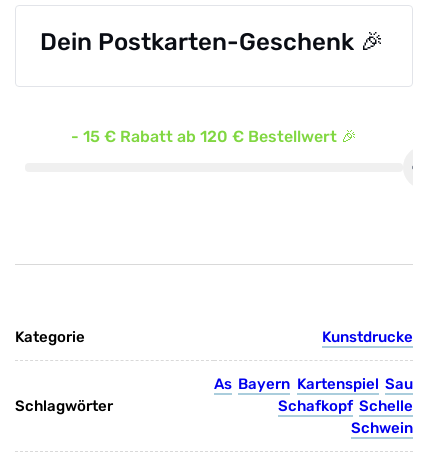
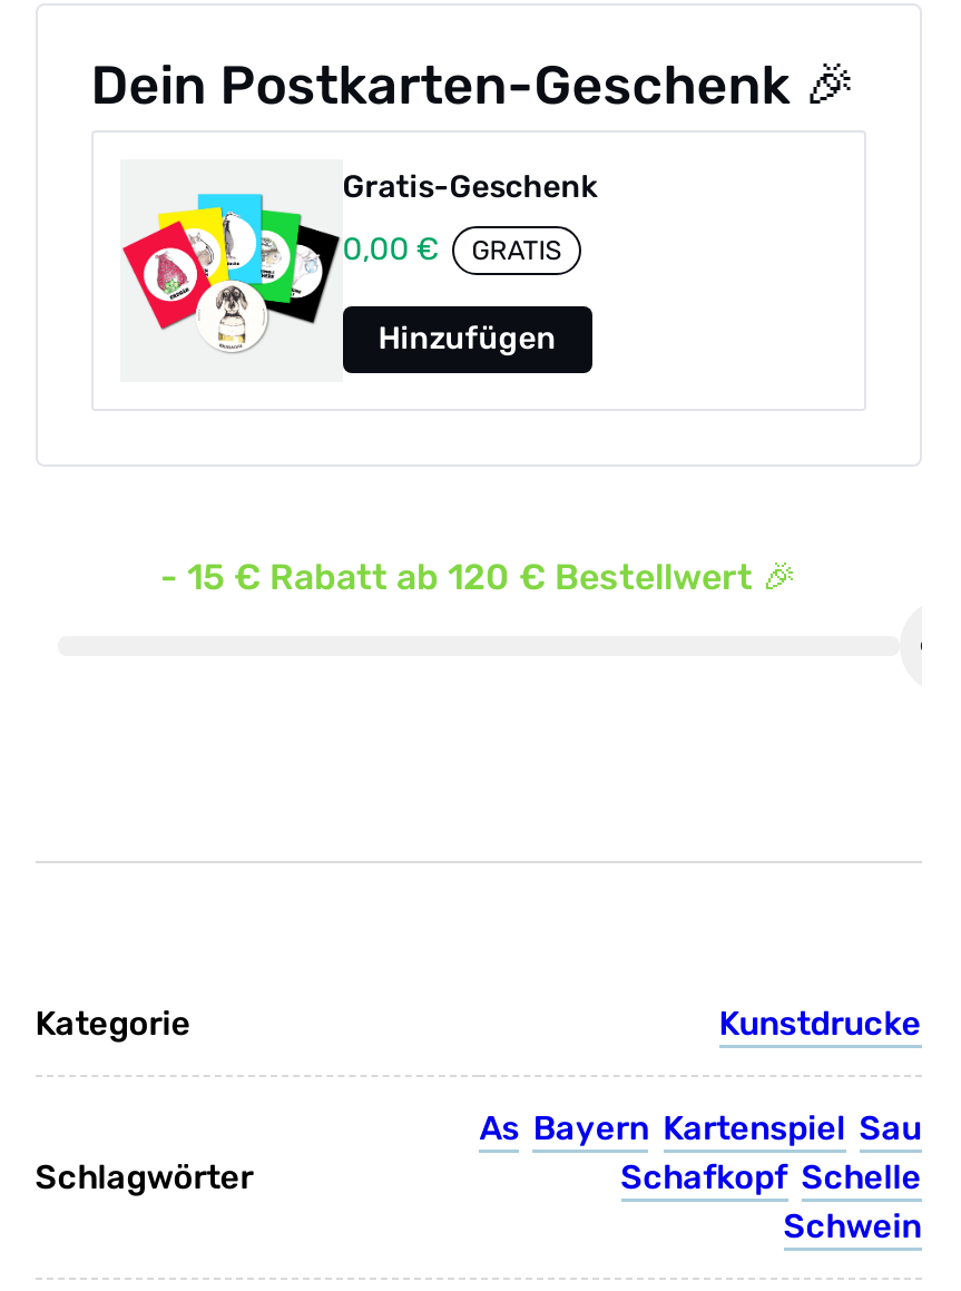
none -> [120,168,599,375] [image] | Gratis-Geschenk | 0,00 € | GRATIS | Hinzufügen

